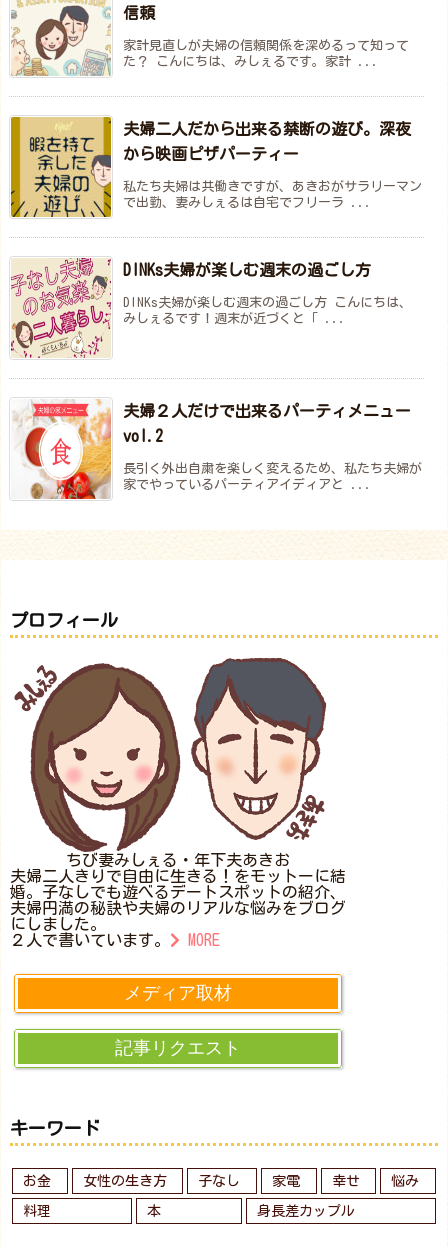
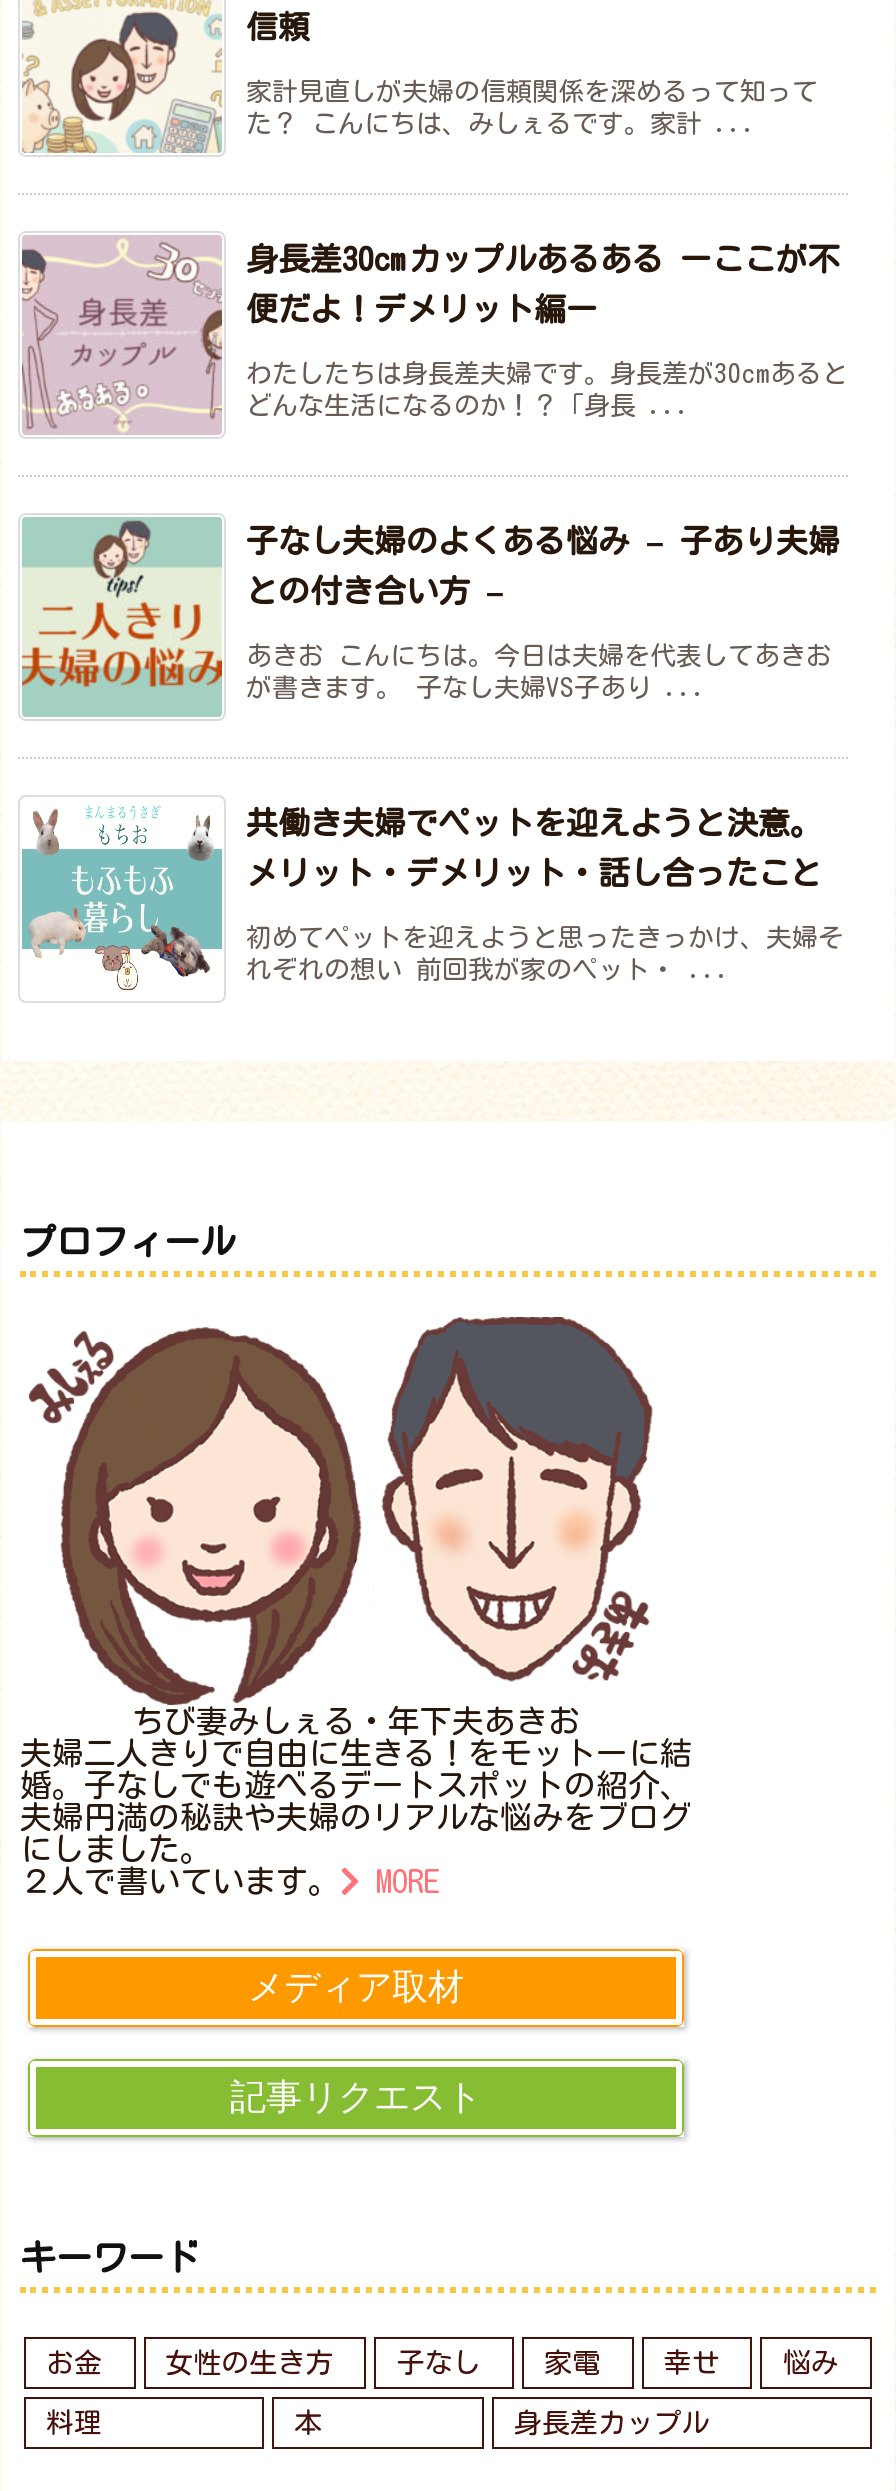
[10,116,422,218] [image] | 夫婦二人だから出来る禁断の遊び。深夜 | から映画ピザパーティー | 私たち夫婦は共働きですが、あきおがサラリーマン | で出勤、妻みしぇるは自宅でフリーラ ... -> [20,234,848,434] [image] | 身長差30cmカップルあるある ーここが不 | 便だよ！デメリット編ー | わたしたちは身長差夫婦です。身長差が30cmあると | どんな生活になるのか！？「身長 ...
[10,257,412,358] [image] | DINKs夫婦が楽しむ週末の過ごし方 | DINKs夫婦が楽しむ週末の過ごし方 こんにちは、 | みしぇるです！週末が近づくと「 ... -> [22,516,840,718] [image] | 子なし夫婦のよくある悩み – 子あり夫婦 | との付き合い方 – | あきお こんにちは。今日は夫婦を代表してあきお | が書きます。 子なし夫婦VS子あり ...
[11,399,422,500] [image] | 夫婦２人だけで出来るパーティメニュー | vol.2 | 長引く外出自粛を楽しく変えるため、私たち夫婦が | 家でやっているパーティアイディアと ... -> [20,798,844,998] [image] | 共働き夫婦でペットを迎えようと決意。 | メリット・デメリット・話し合ったこと | 初めてペットを迎えようと思ったきっかけ、夫婦そ | れぞれの想い 前回我が家のペット・ ...

